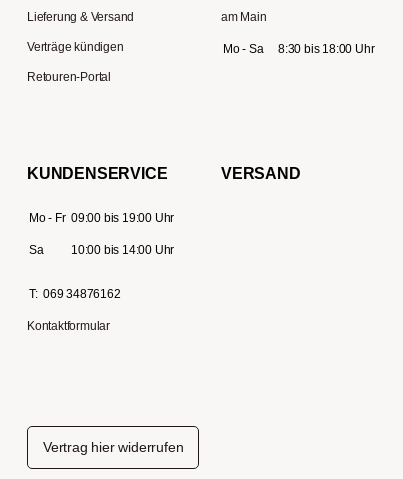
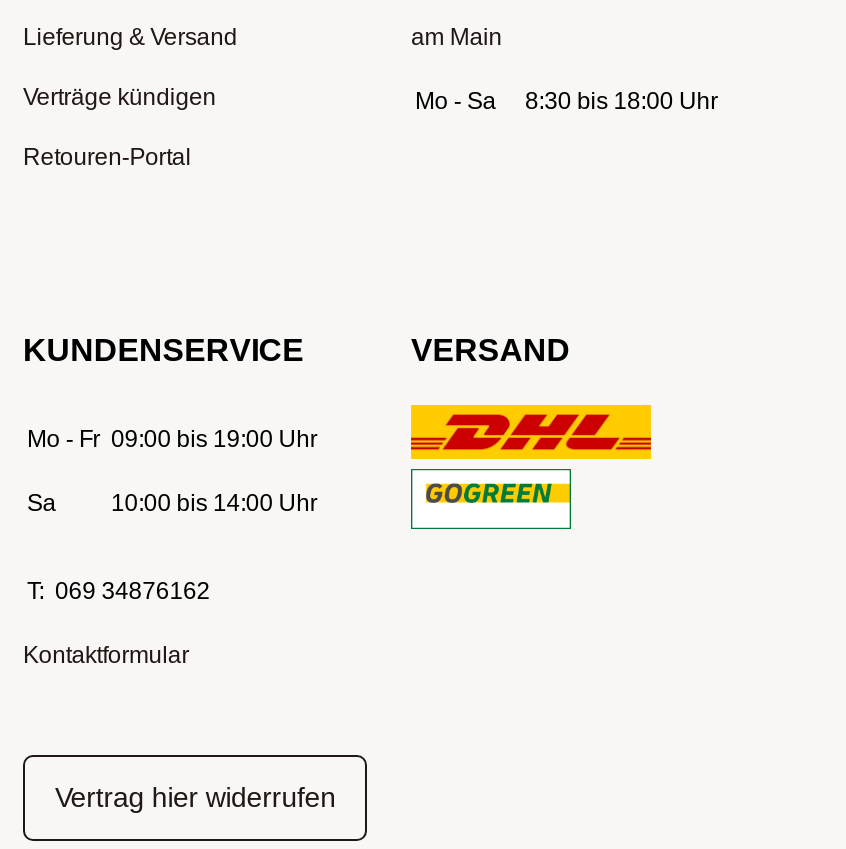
none -> [409,403,653,531] [image]

